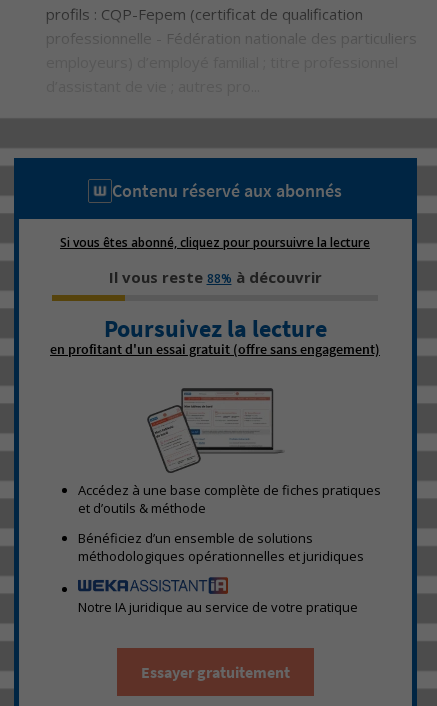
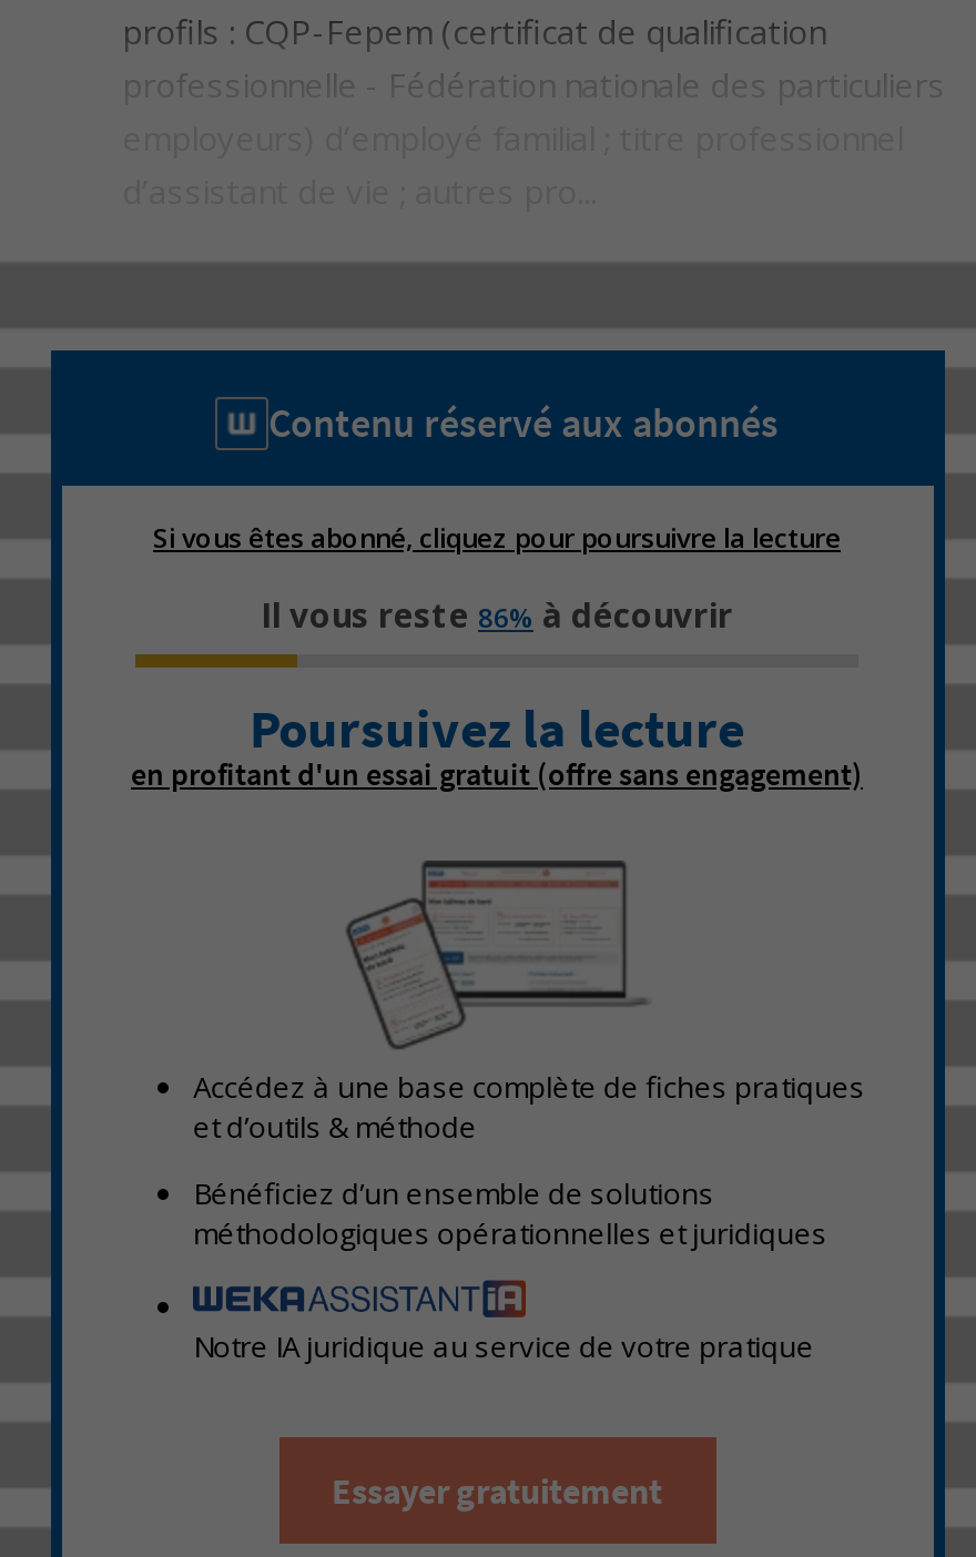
[108,267,321,287] Il vous reste 88% à découvrir -> [261,592,733,637] Il vous reste 86% à découvrir

